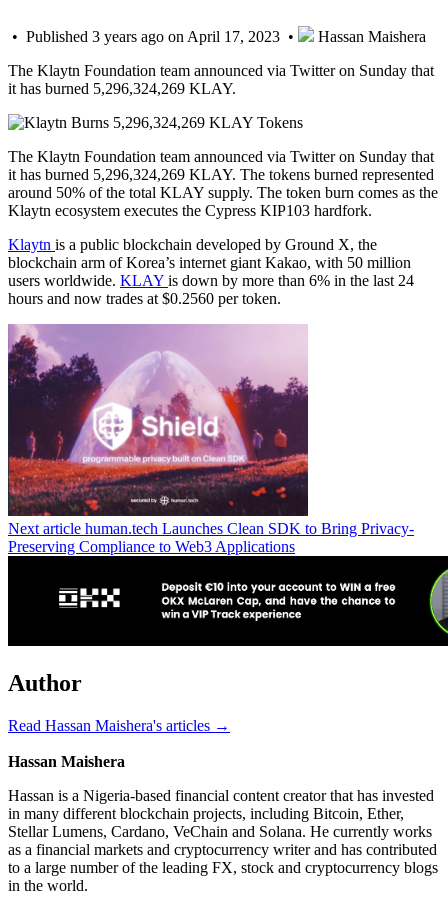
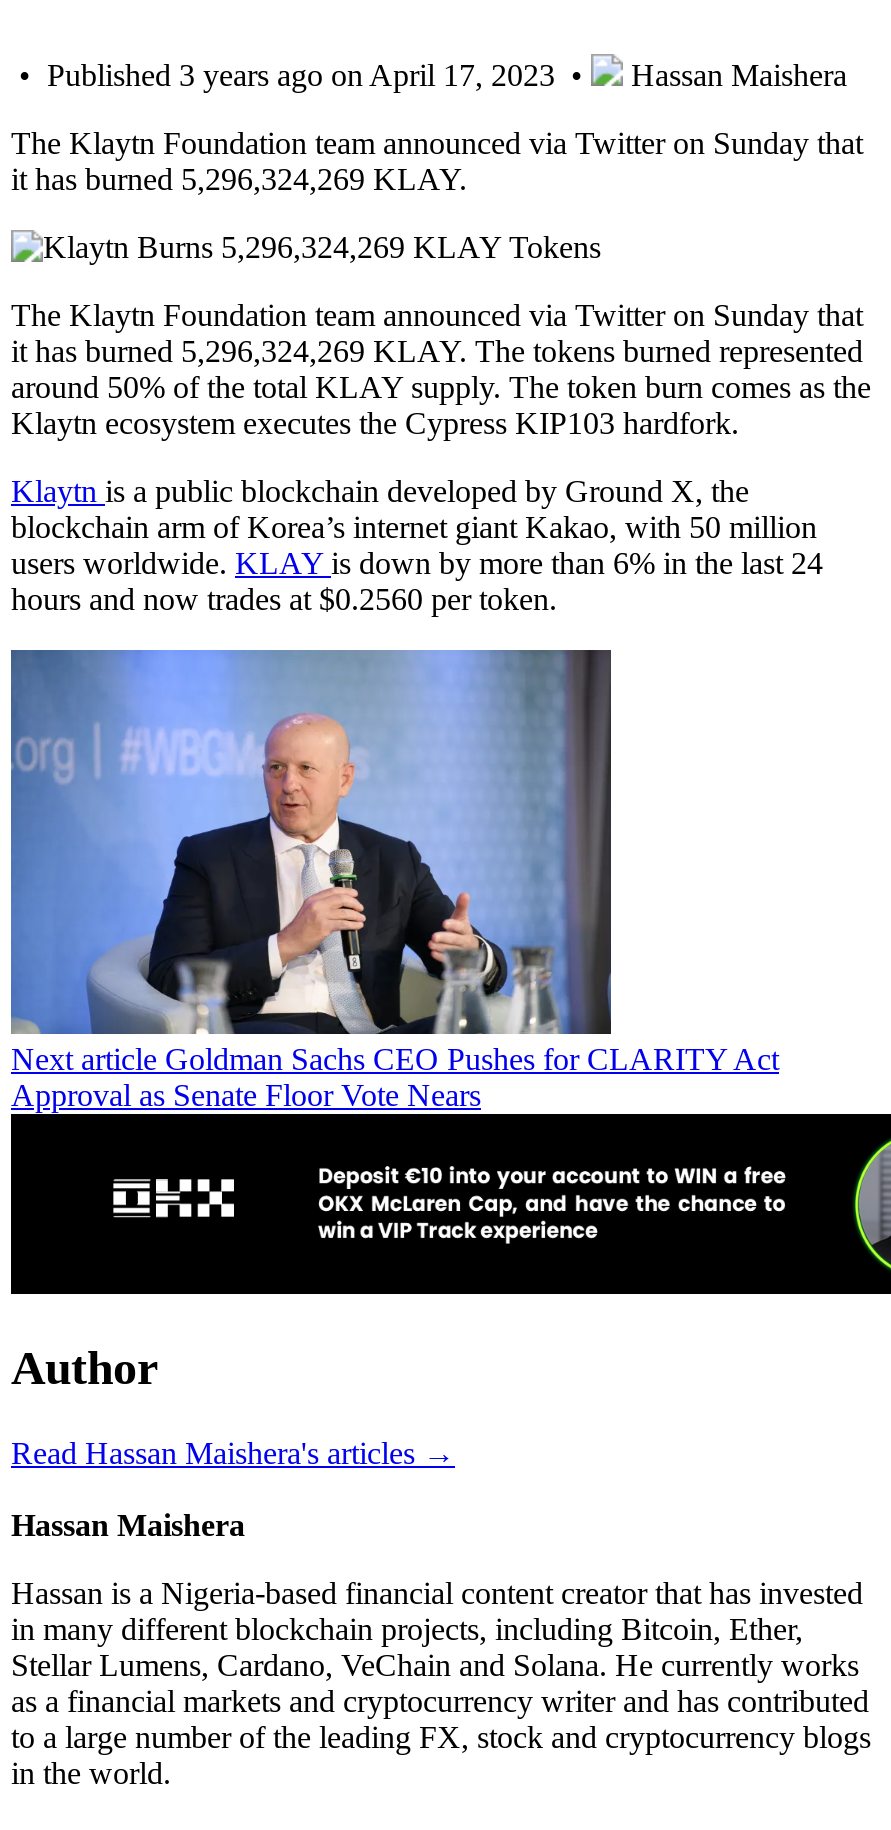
[7,324,414,555] [image] | Next article human.tech Launches Clean SDK to Bring Privacy- | Preserving Compliance to Web3 Applications -> [9,648,779,1112] [image] | Next article Goldman Sachs CEO Pushes for CLARITY Act | Approval as Senate Floor Vote Nears

